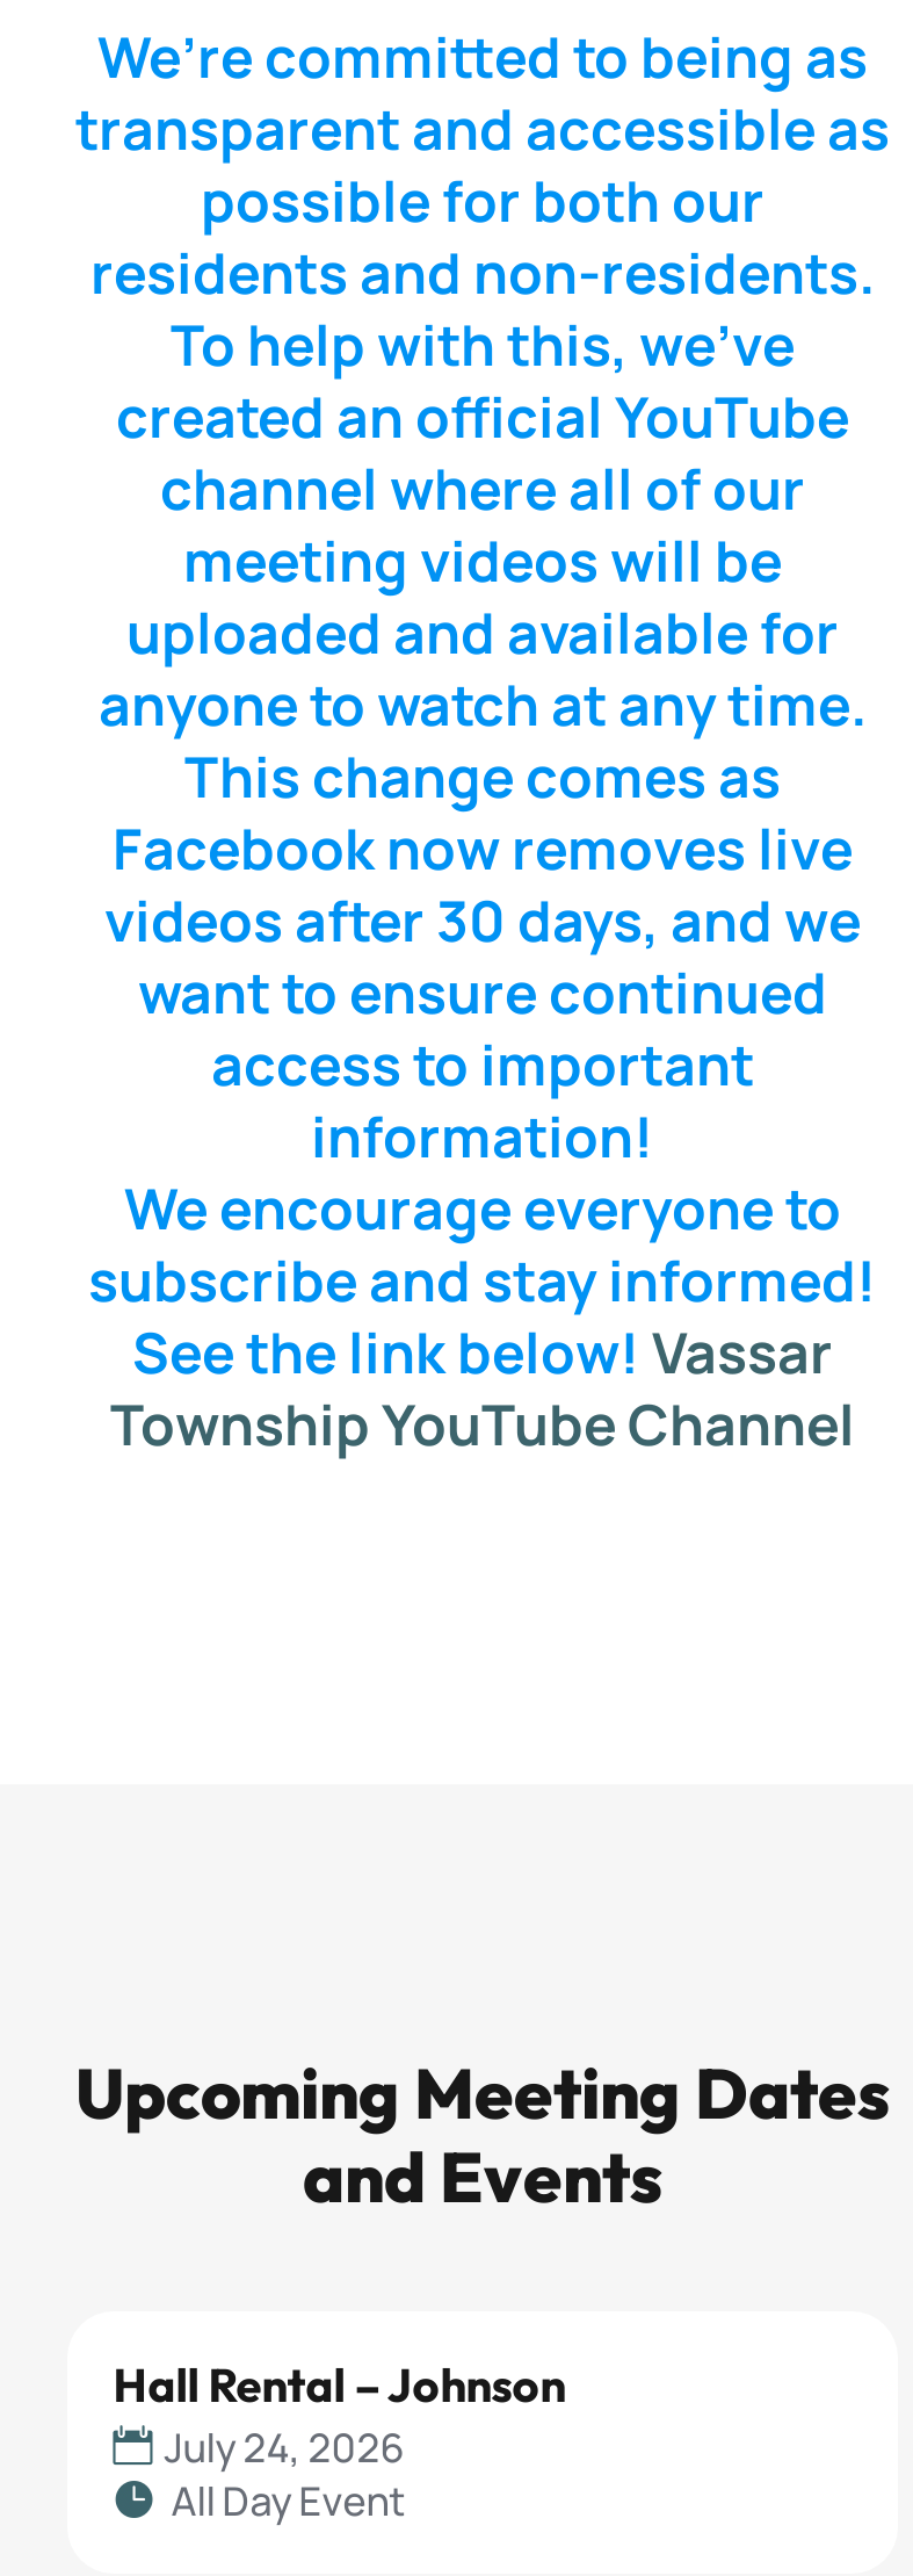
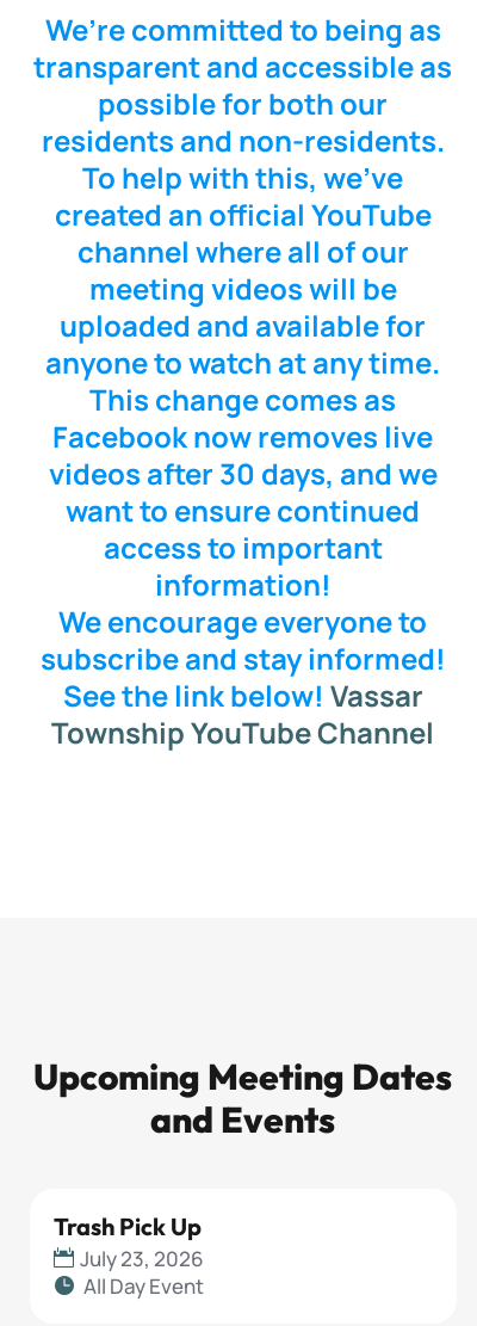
[113,2356,566,2475] Hall Rental – Johnson | July 24, 2026 -> [53,1212,204,1273] Trash Pick Up | July 23, 2026

